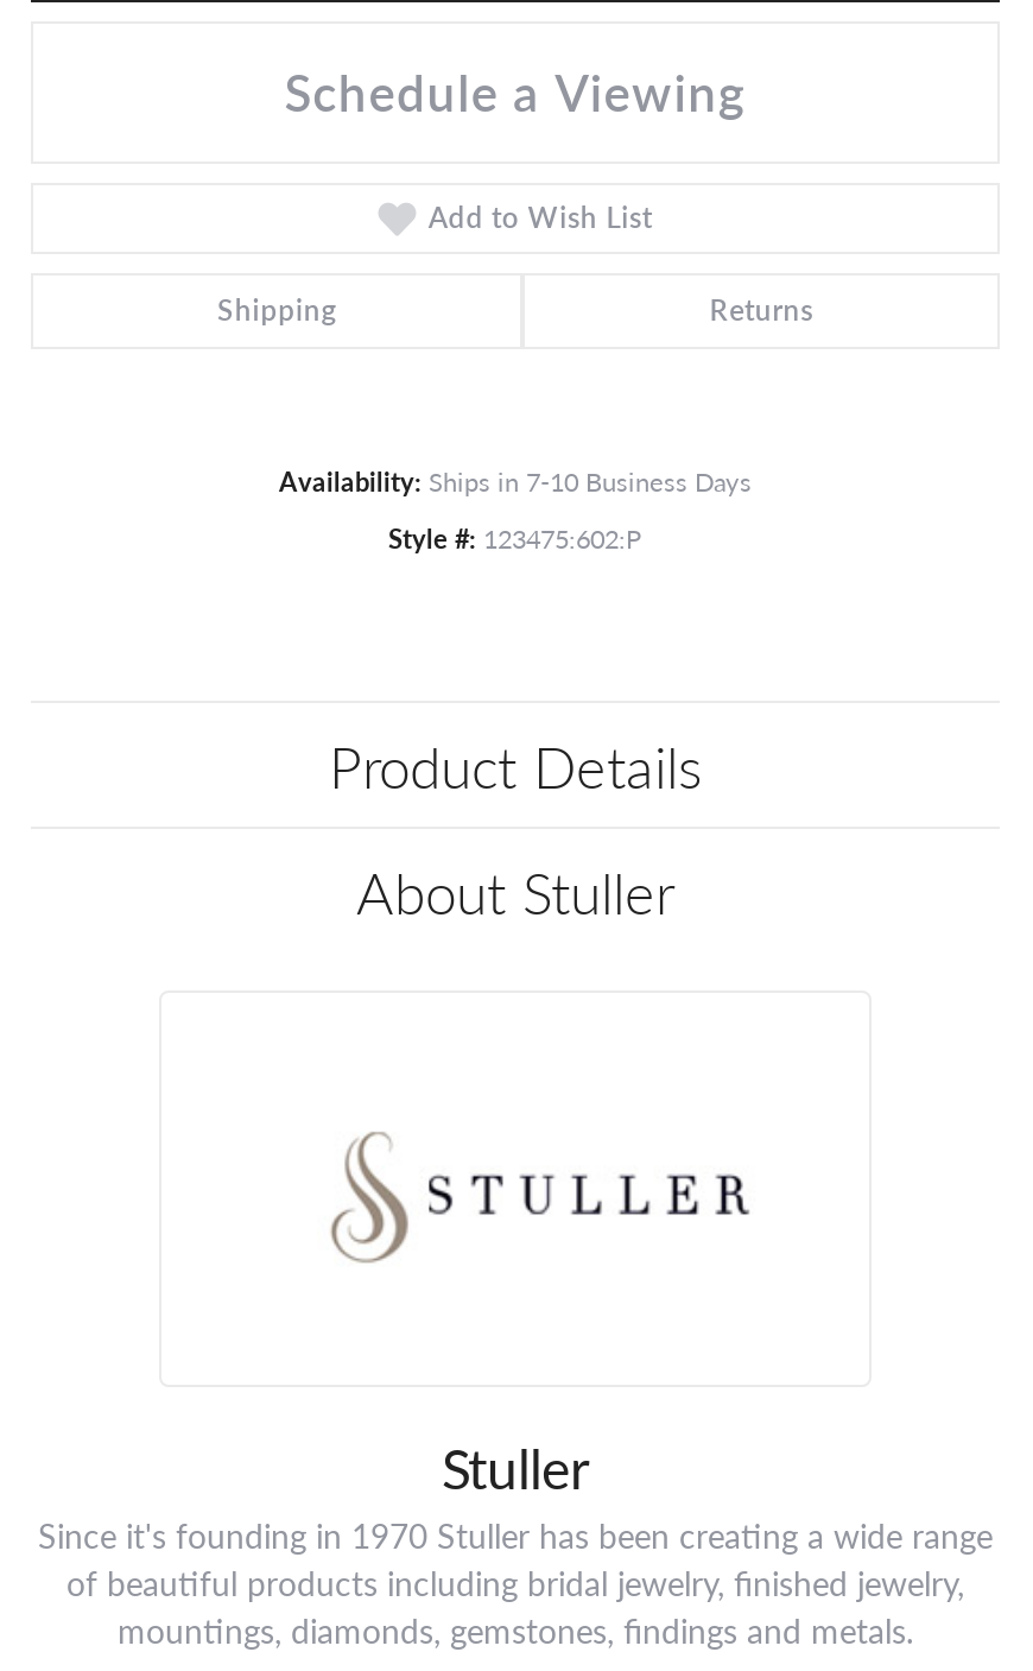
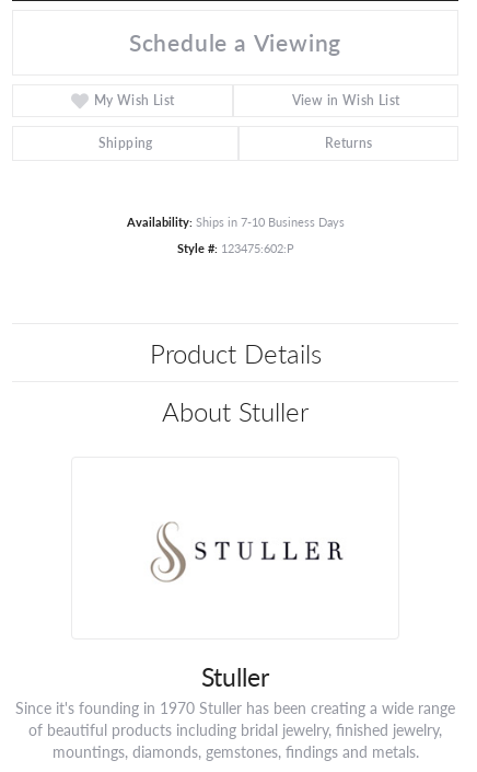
[428,198,653,238] Add to Wish List -> [94,91,400,110] My Wish List | View in Wish List

